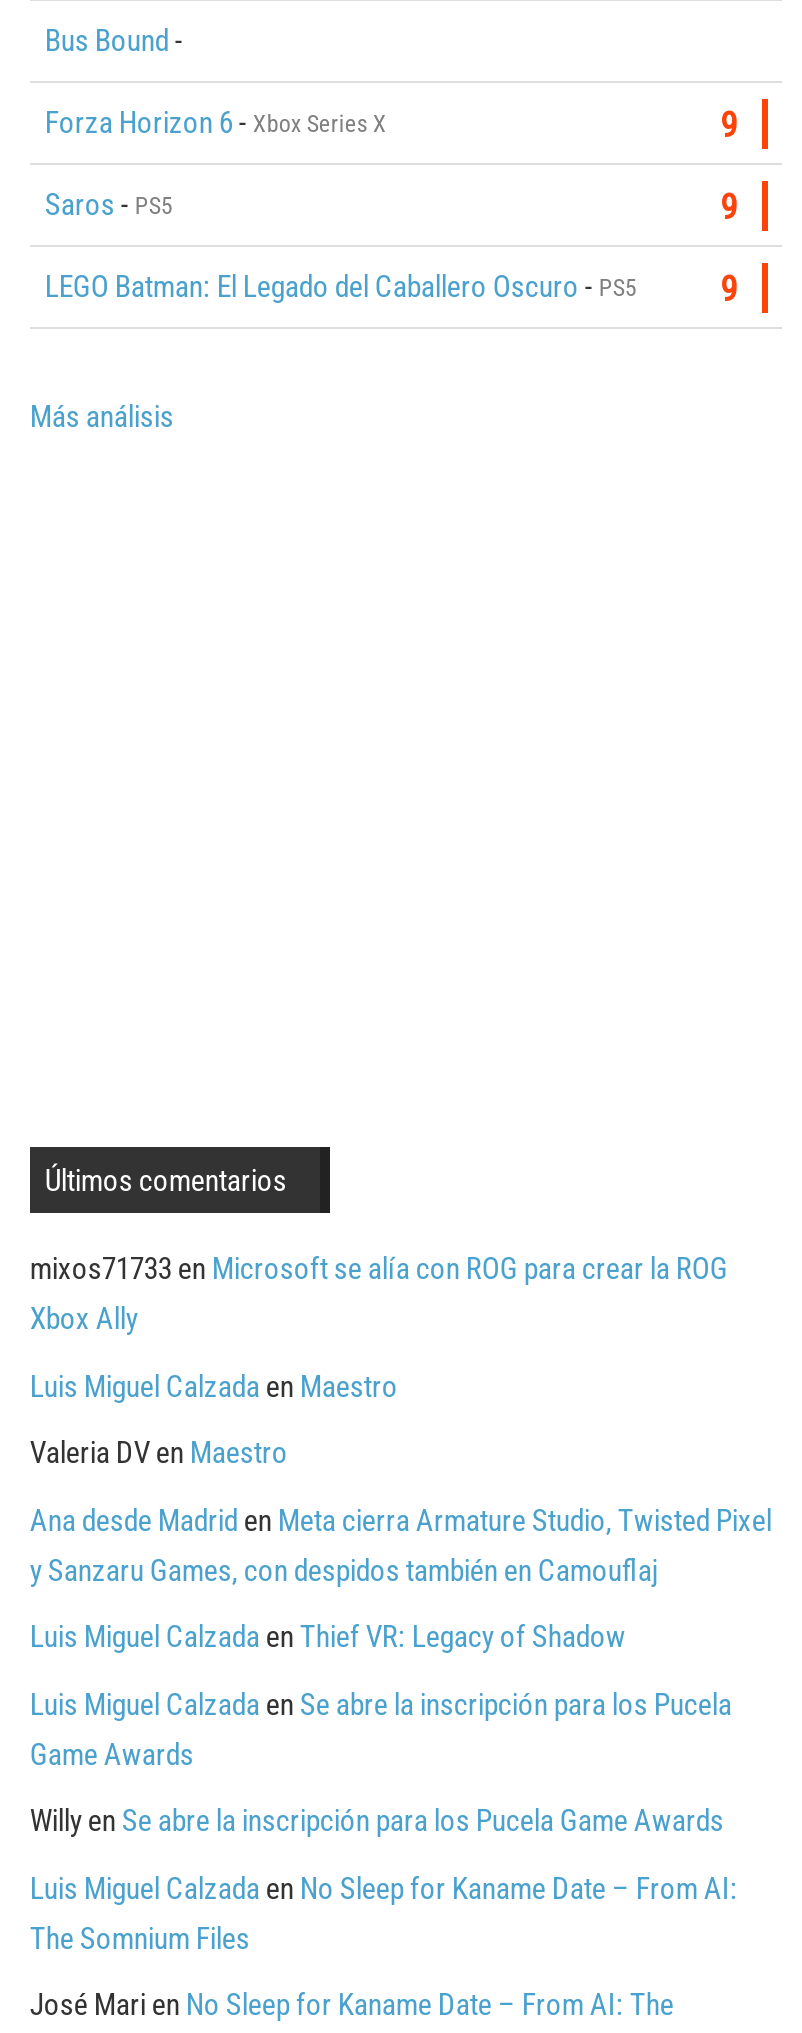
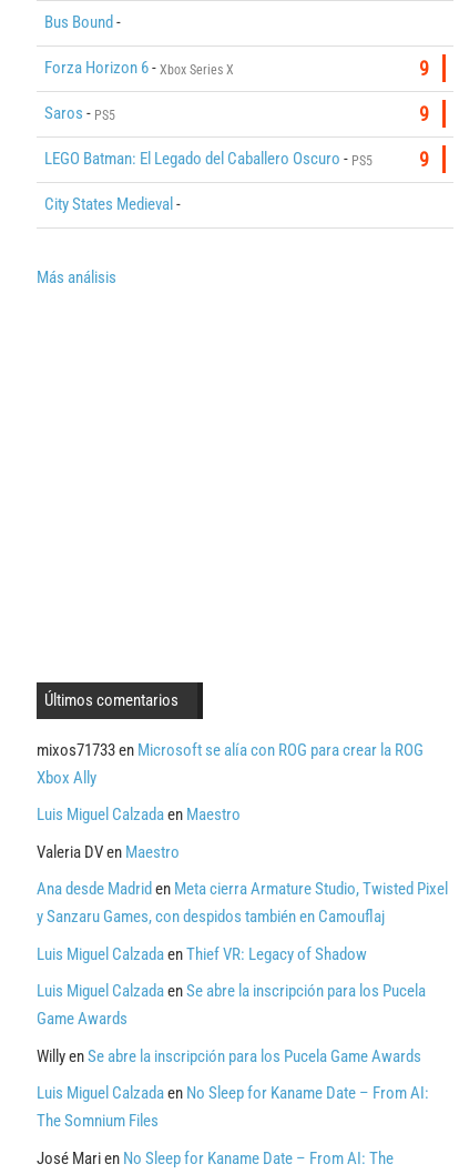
none -> [45,195,181,214] City States Medieval -

